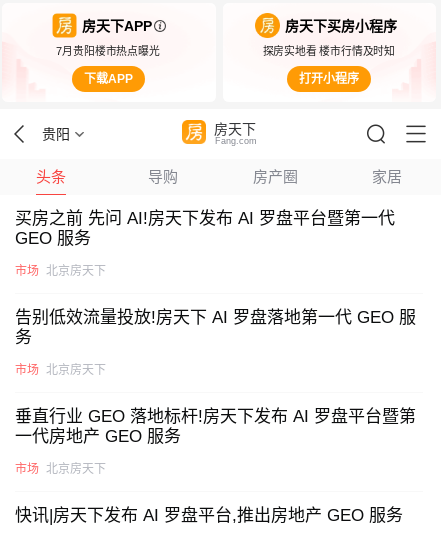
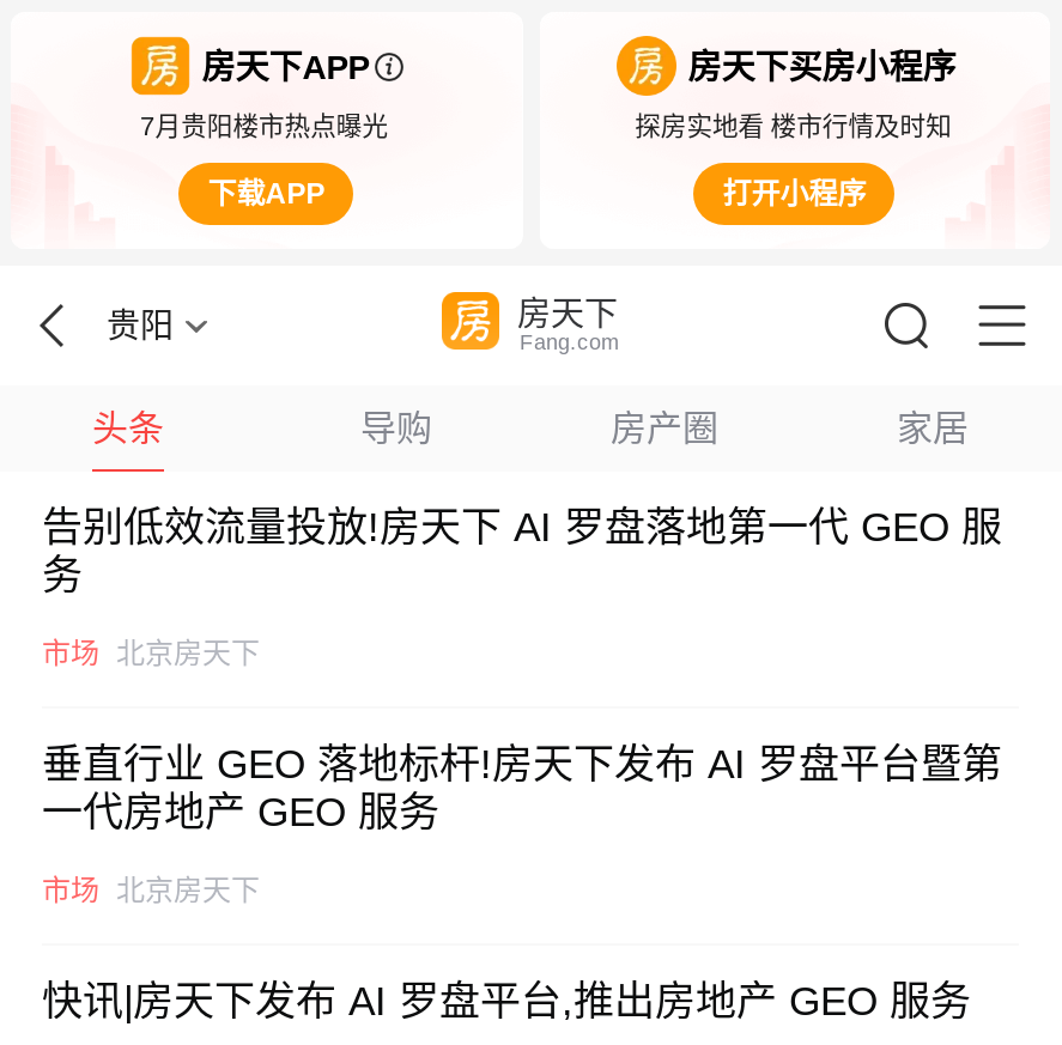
[15,209,395,278] 买房之前 先问 AI!房天下发布 AI 罗盘平台暨第一代 | GEO 服务 | 市场 北京房天下 -> none

